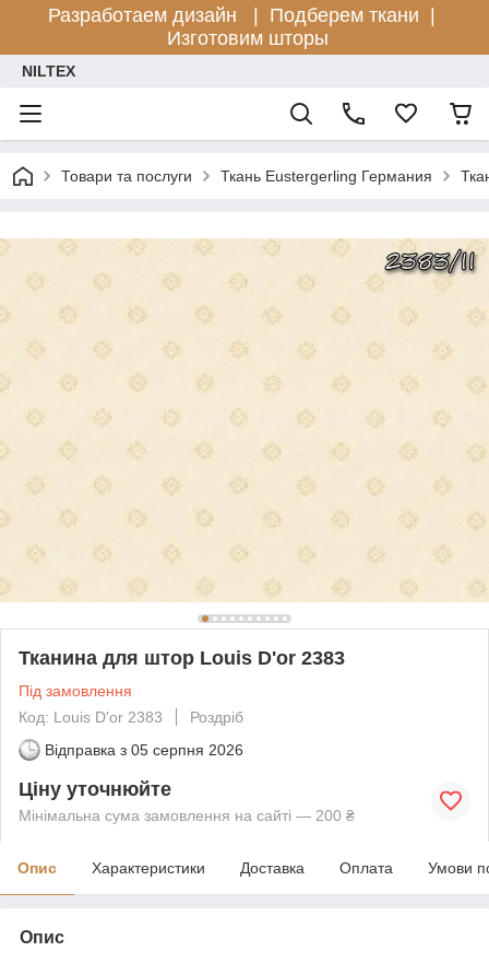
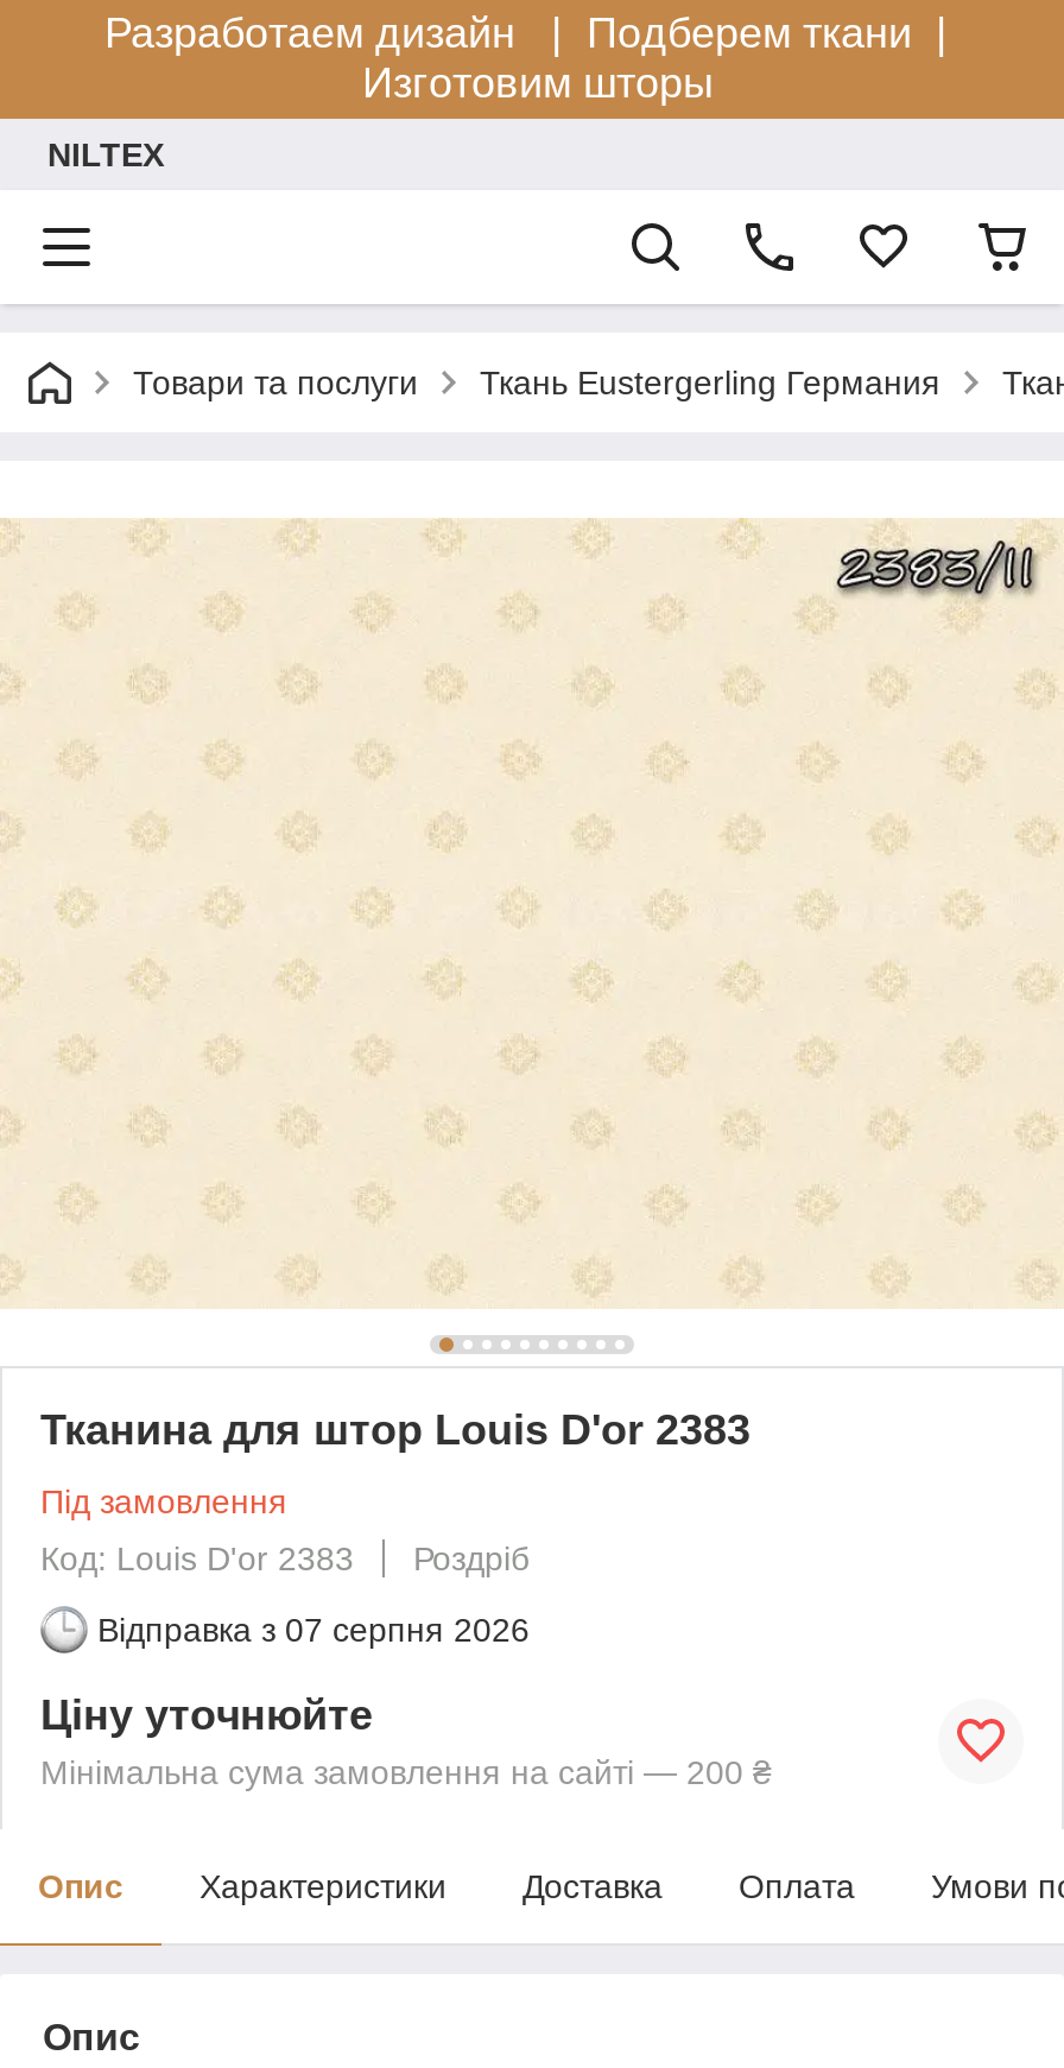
[45,741,243,758] Відправка з 05 серпня 2026 -> [97,1610,530,1648] Відправка з 07 серпня 2026

